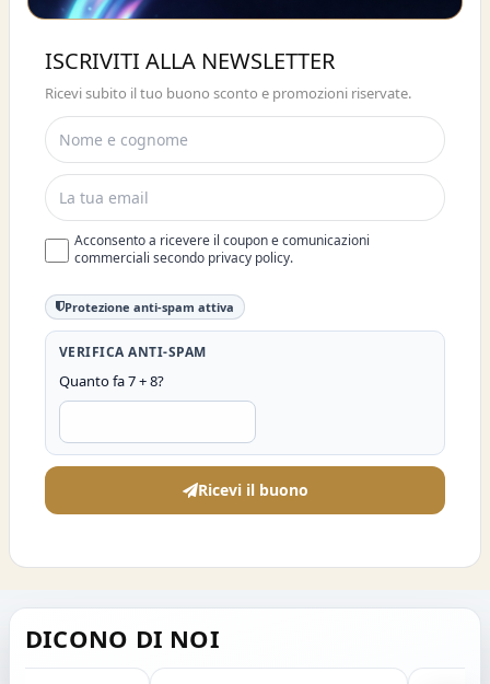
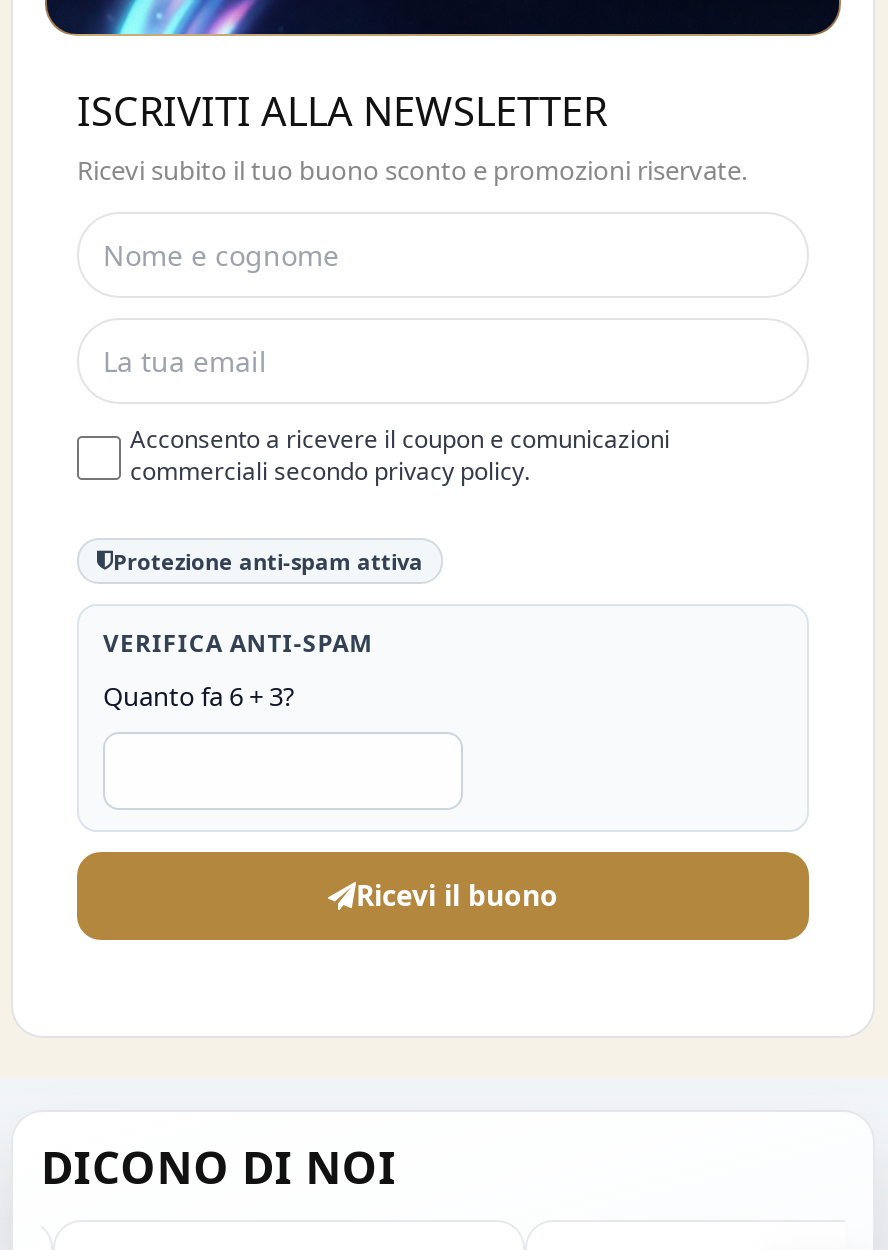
[59,371,164,390] Quanto fa 7 + 8? -> [103,678,295,714] Quanto fa 6 + 3?

